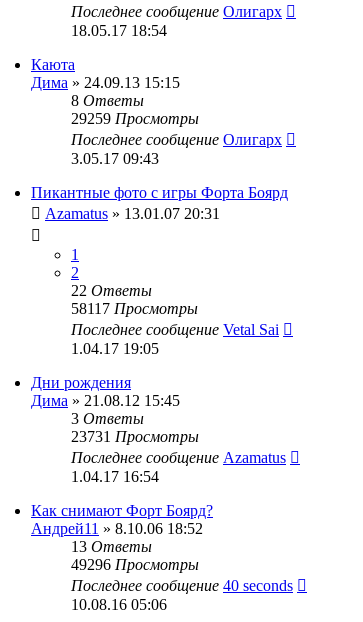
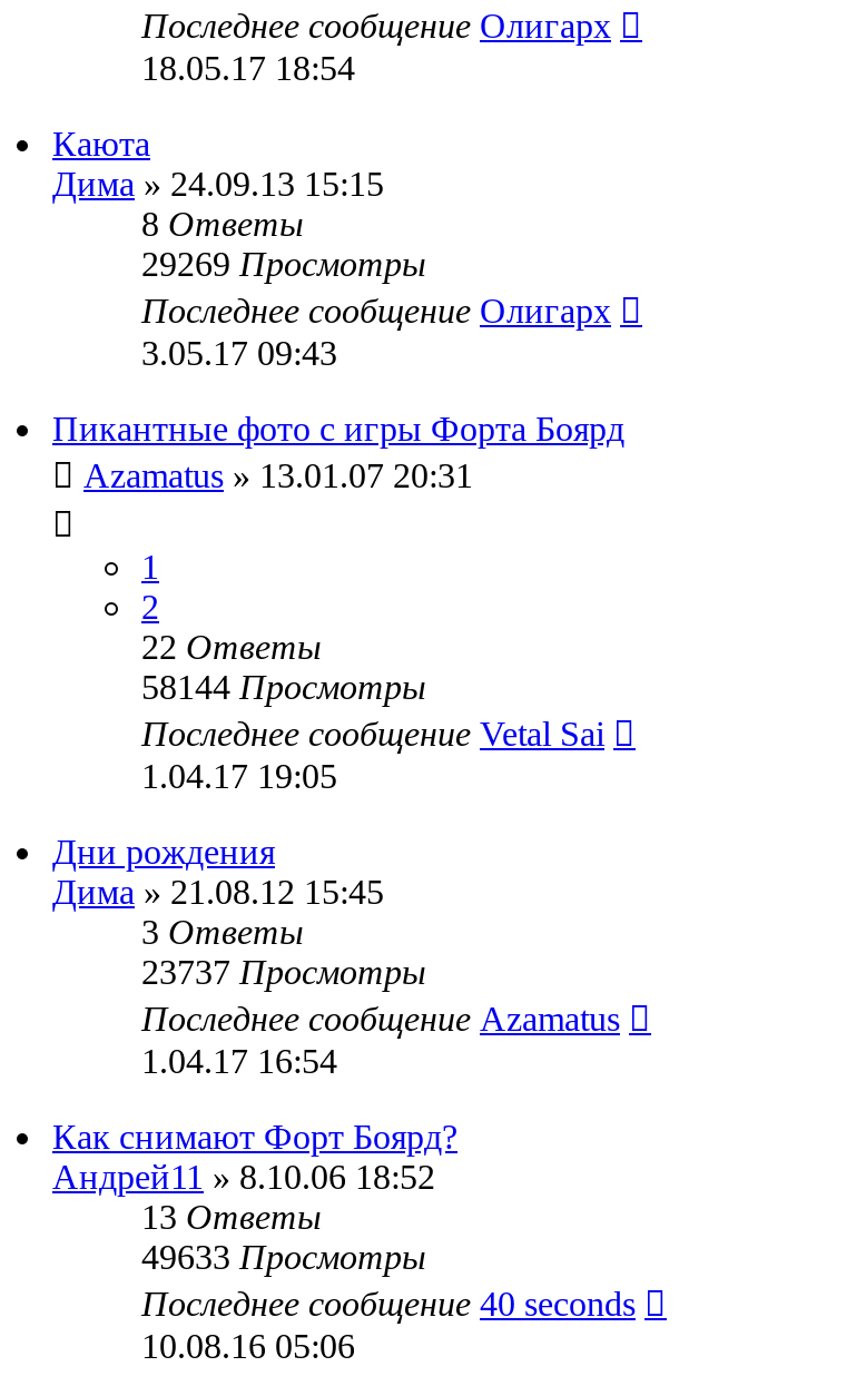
[71,110,199,127] 29259 Просмотры -> [141,245,426,283] 29269 Просмотры
[71,300,198,317] 58117 Просмотры -> [141,668,426,706] 58144 Просмотры
[71,428,199,445] 23731 Просмотры -> [141,953,426,991] 23737 Просмотры
[71,556,199,573] 49296 Просмотры -> [141,1238,426,1276] 49633 Просмотры

